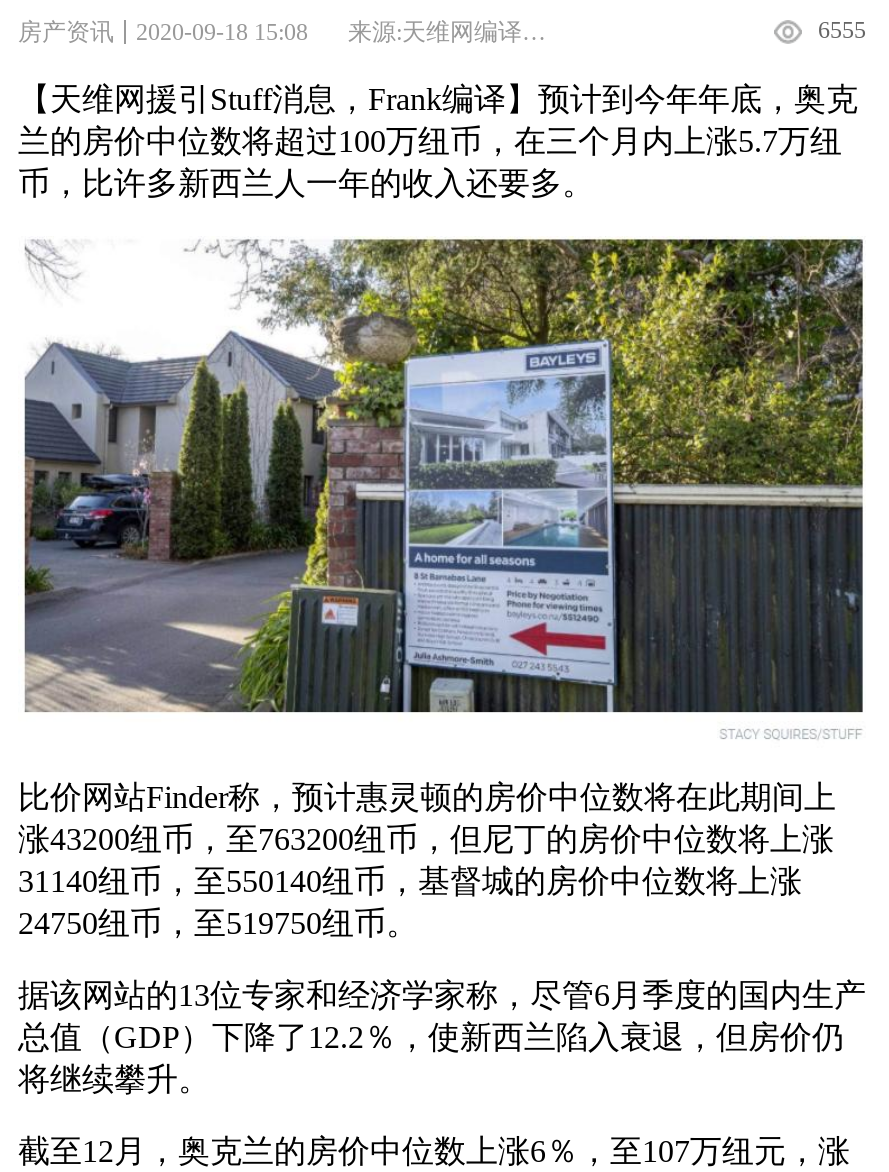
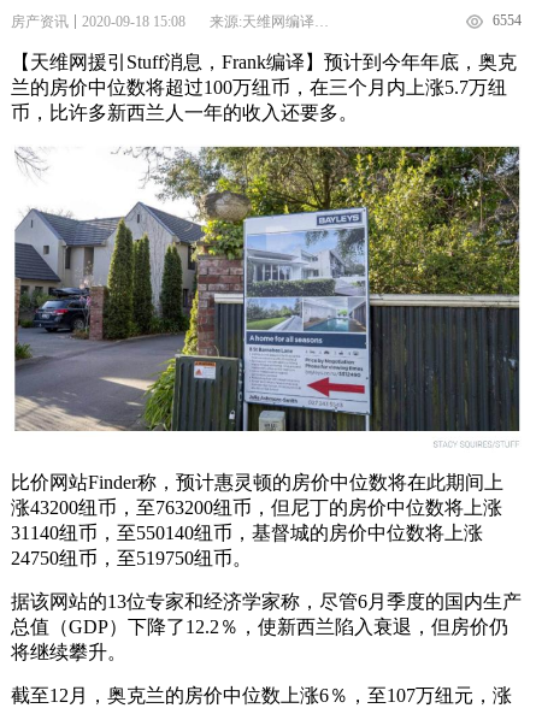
[818,16,866,44] 6555 -> [493,12,522,29] 6554

